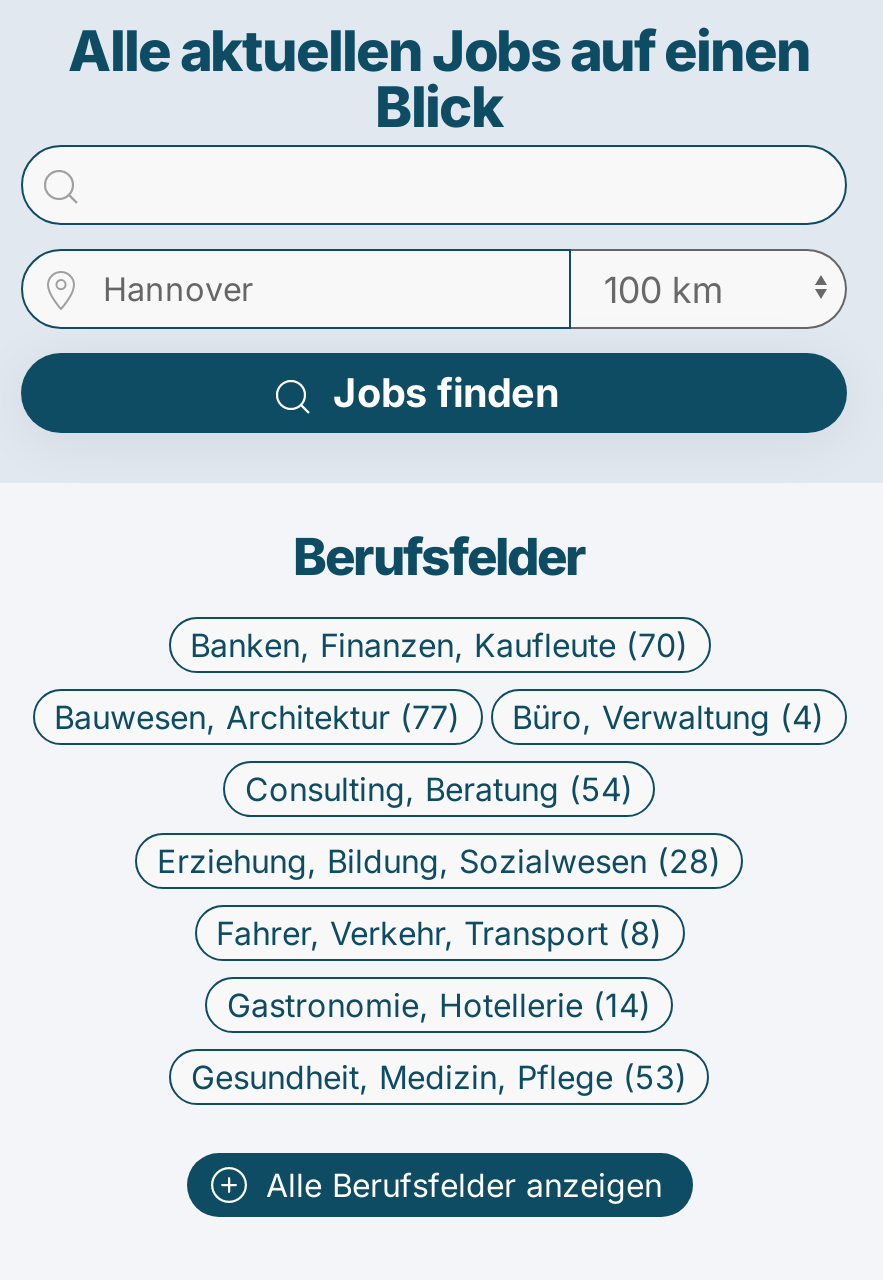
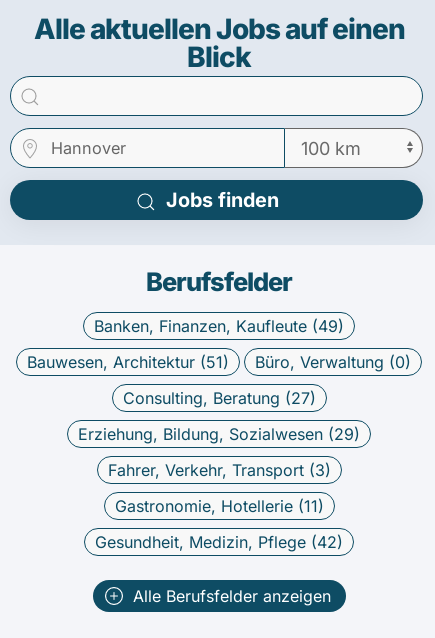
[190,625,688,665] Banken, Finanzen, Kaufleute (70) -> [94,316,344,336] Banken, Finanzen, Kaufleute (49)
[54,697,460,737] Bauwesen, Architektur (77) -> [27,352,229,372] Bauwesen, Architektur (51)
[512,697,824,737] Büro, Verwaltung (4) -> [255,352,411,372] Büro, Verwaltung (0)
[245,769,633,809] Consulting, Beratung (54) -> [122,388,315,408] Consulting, Beratung (27)
[157,841,721,881] Erziehung, Bildung, Sozialwesen (28) -> [78,424,360,444] Erziehung, Bildung, Sozialwesen (29)
[216,913,662,953] Fahrer, Verkehr, Transport (8) -> [107,460,330,480] Fahrer, Verkehr, Transport (3)
[227,985,651,1025] Gastronomie, Hotellerie (14) -> [114,496,323,516] Gastronomie, Hotellerie (11)
[191,1057,687,1097] Gesundheit, Medizin, Pflege (53) -> [95,532,343,552] Gesundheit, Medizin, Pflege (42)

